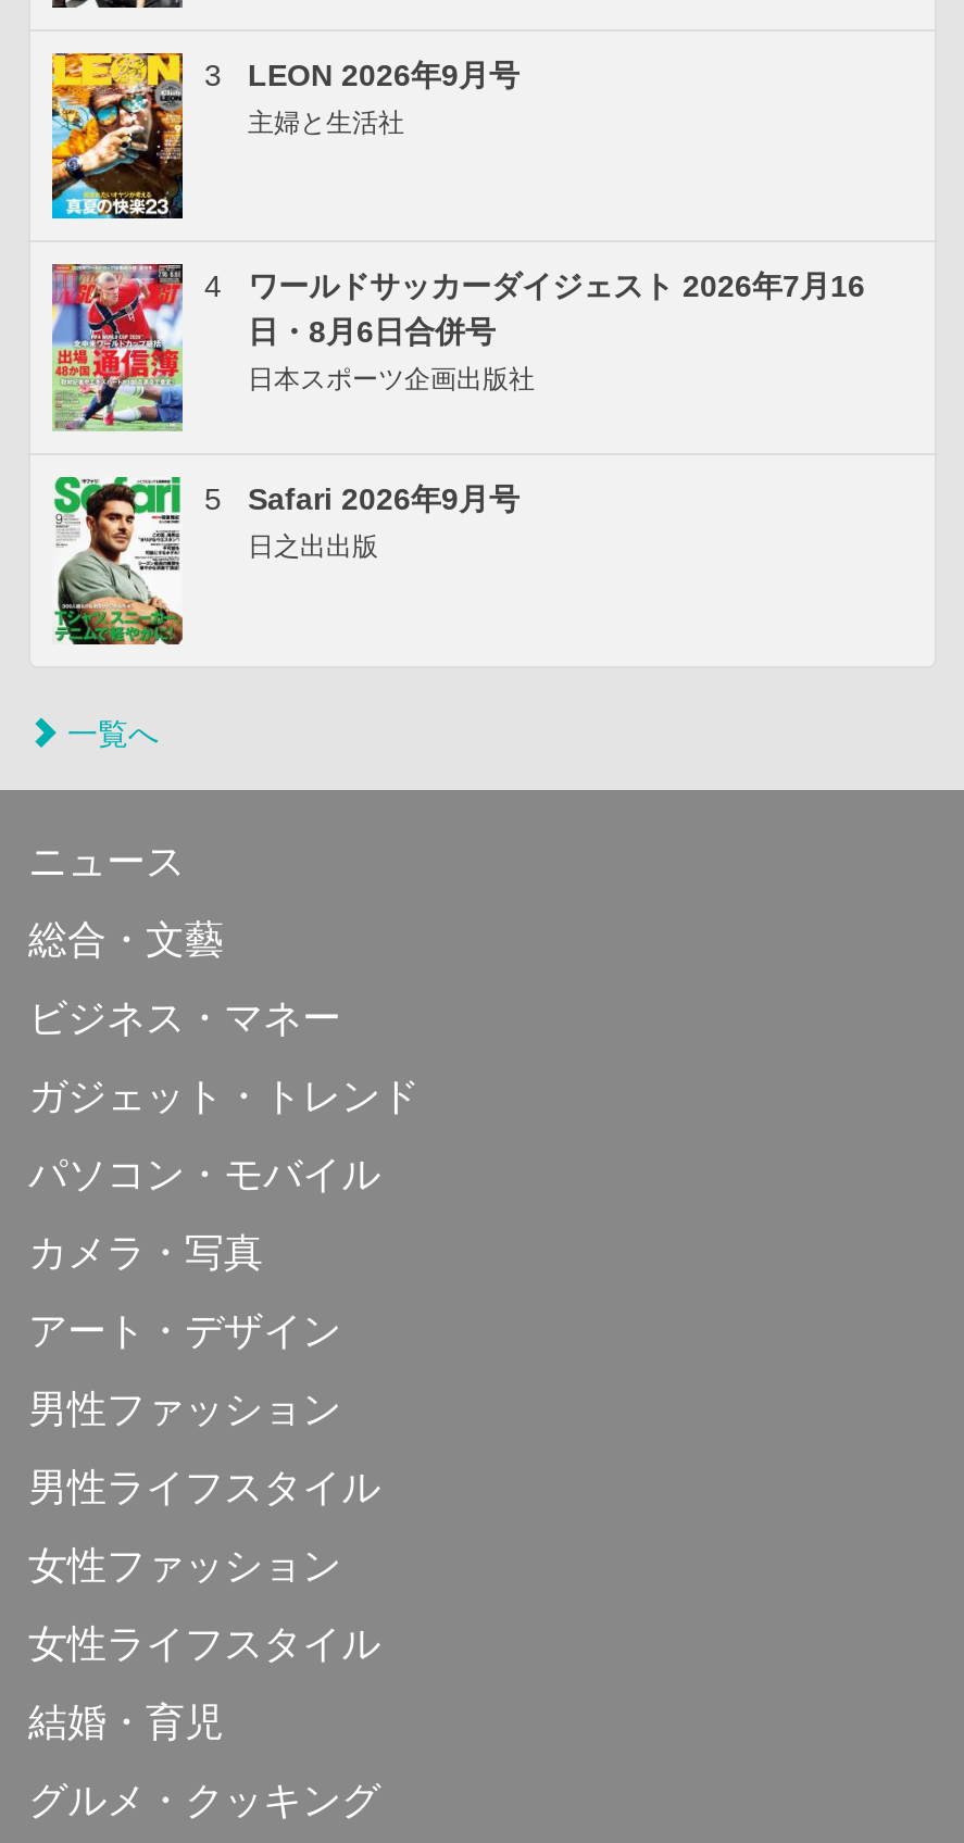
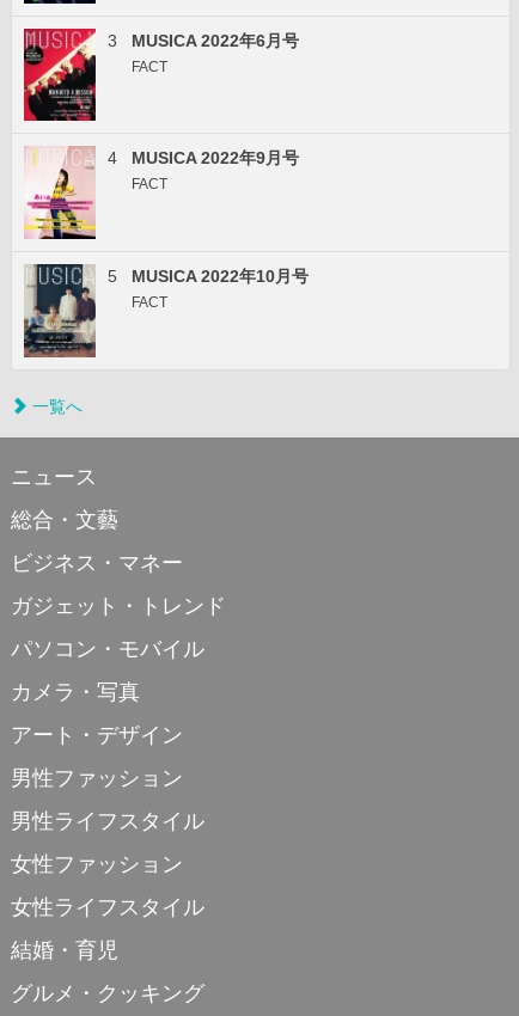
[50,50,519,222] [image] | LEON 2026年9月号 | 主婦と生活社 -> [23,27,299,122] [image] | MUSICA 2022年6月号 | FACT
[50,261,865,432] [image] | ワールドサッカーダイジェスト 2026年7月16 | 日・8月6日合併号 | 日本スポーツ企画出版社 -> [24,147,299,240] [image] | MUSICA 2022年9月号 | FACT
[52,474,519,645] [image] | Safari 2026年9月号 | 日之出出版 -> [23,263,309,359] [image] | MUSICA 2022年10月号 | FACT

